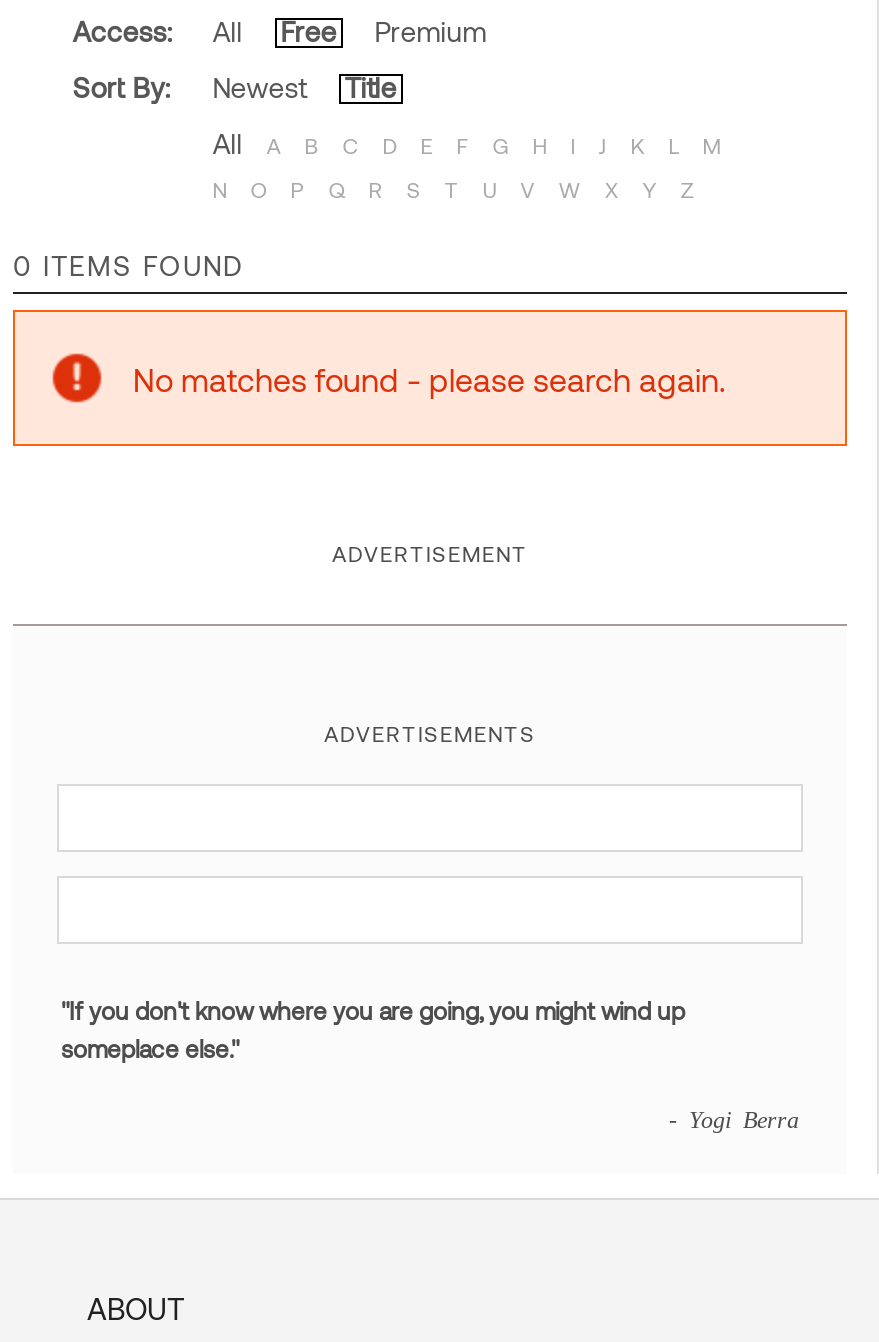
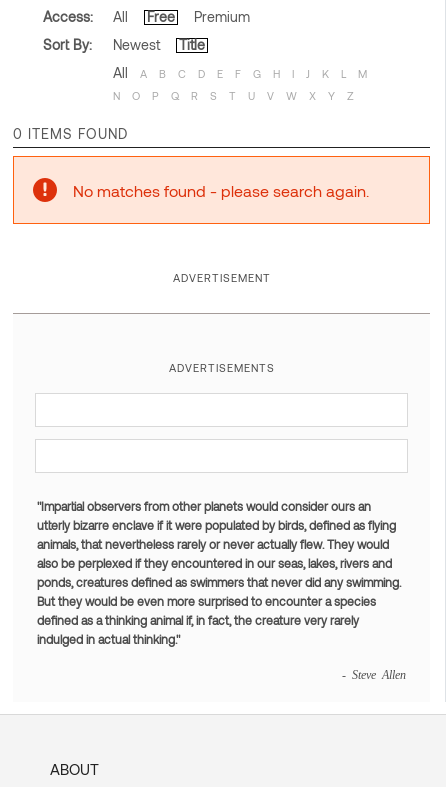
[61,997,685,1063] "If you don't know where you are going, you might wind up | someplace else." -> [37,499,401,646] "Impartial observers from other planets would consider ours an | utterly bizarre enclave if it were populated by birds, defined as flying | animals, that nevertheless rarely or never actually flew. They would | also be perplexed if they encountered in our seas, lakes, rivers and | ponds, creatures defined as swimmers that never did any swimming. | But they would be even more surprised to encounter a species | defined as a thinking animal if, in fact, the creature very rarely | indulged in actual thinking."
[669,1107,799,1131] - Yogi Berra -> [342,668,406,680] - Steve Allen

